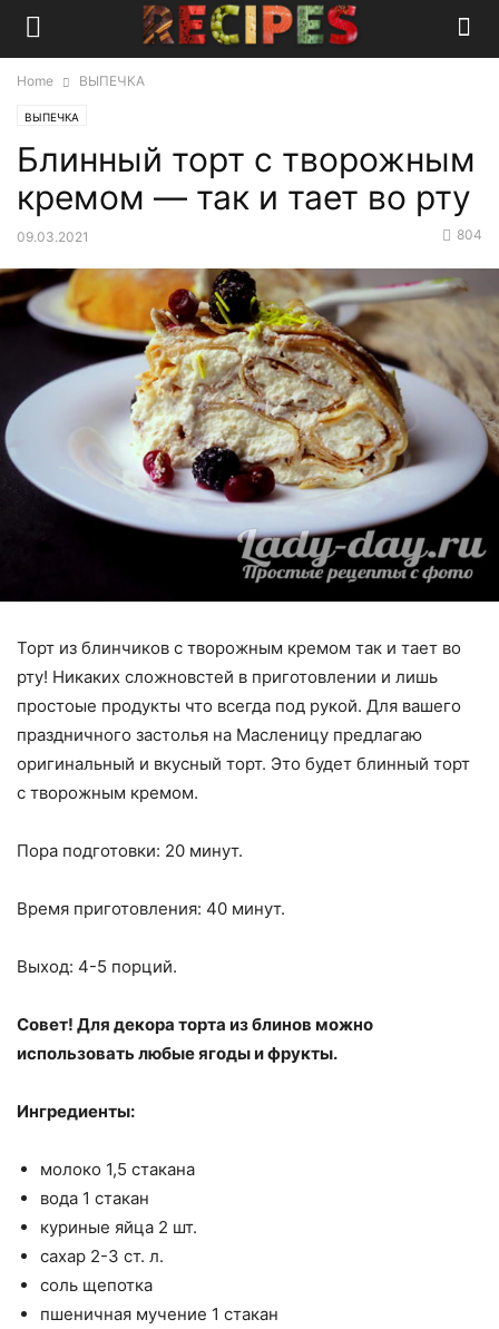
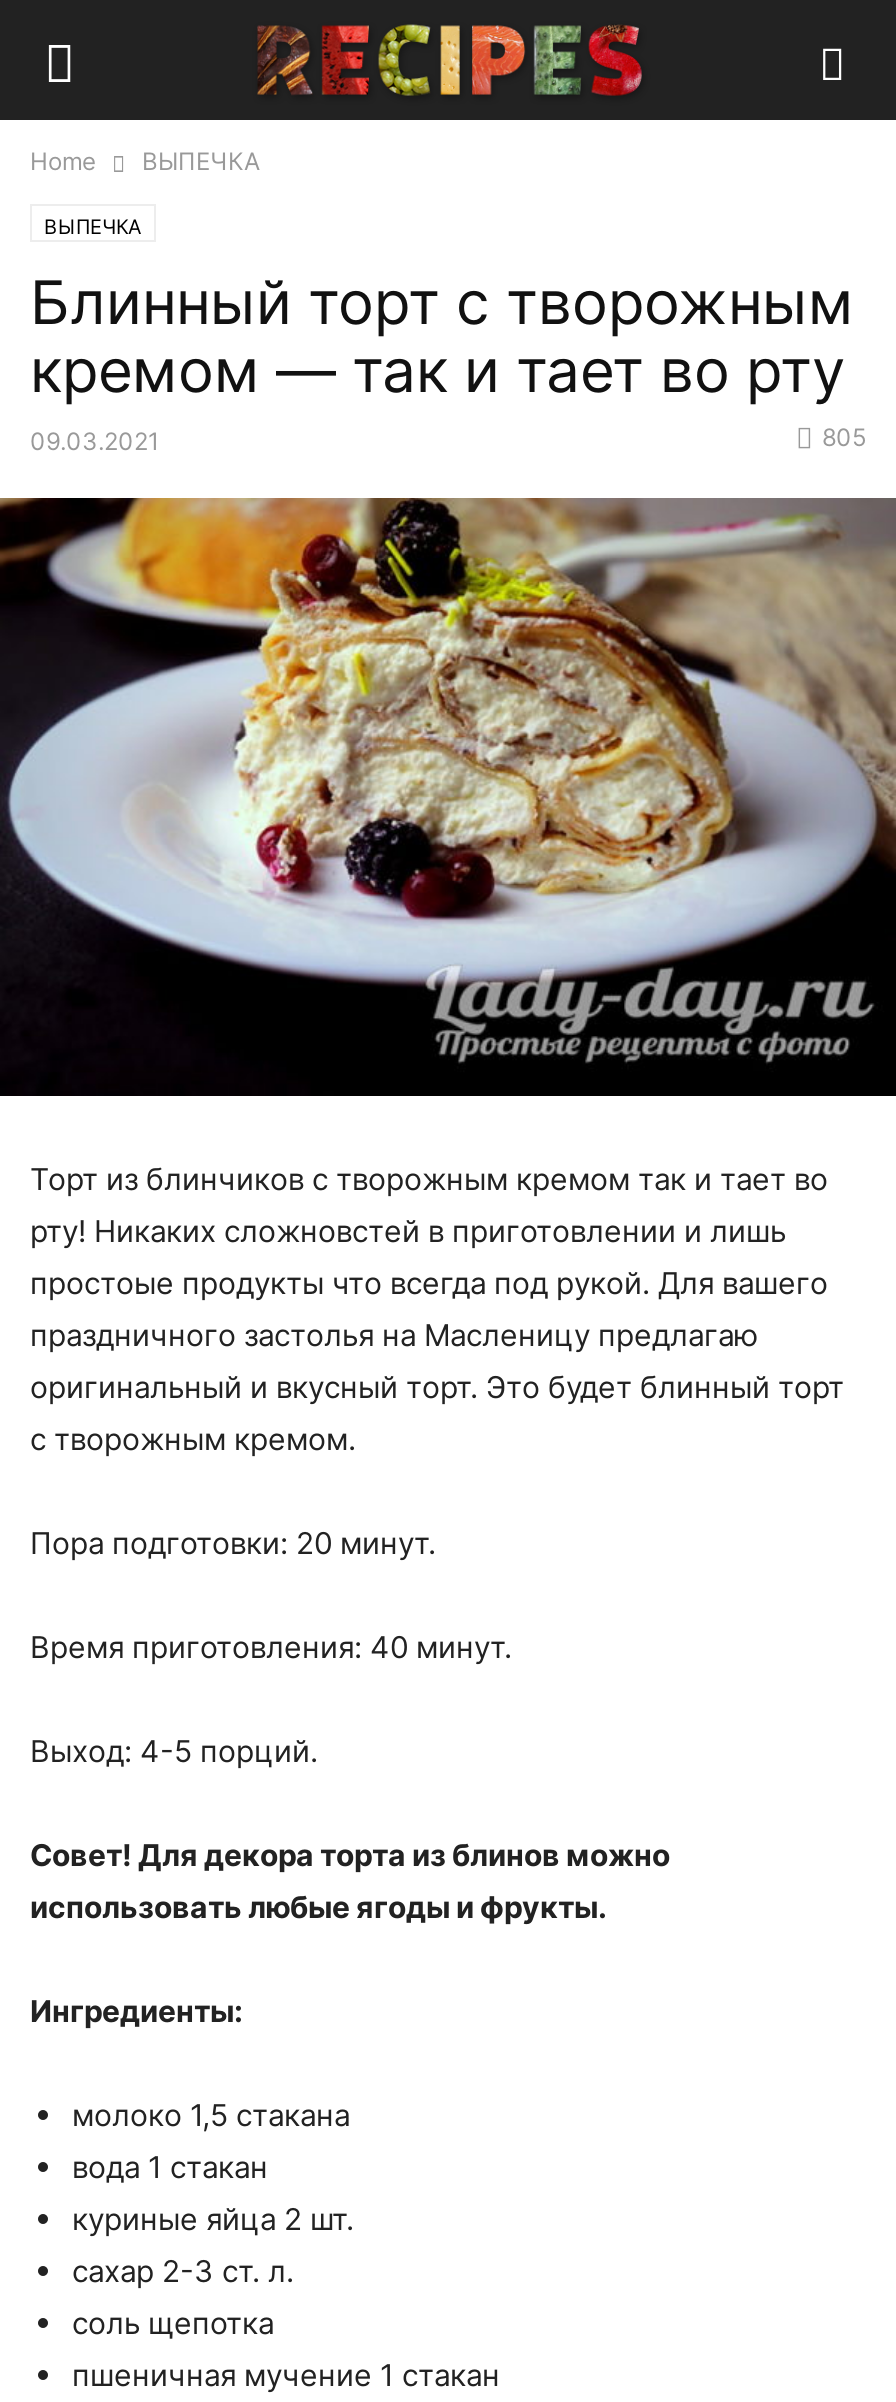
[457,226,482,243] 804 -> [822,422,866,452] 805

